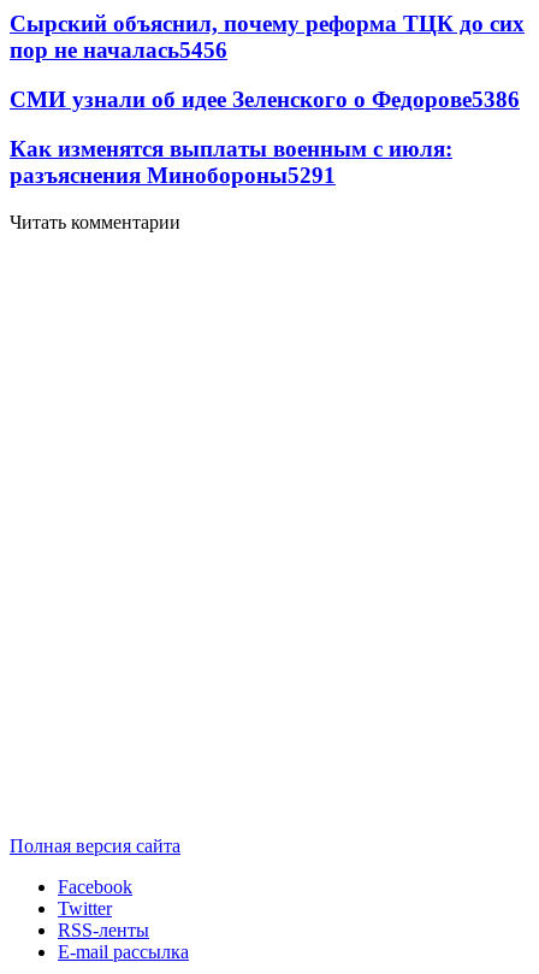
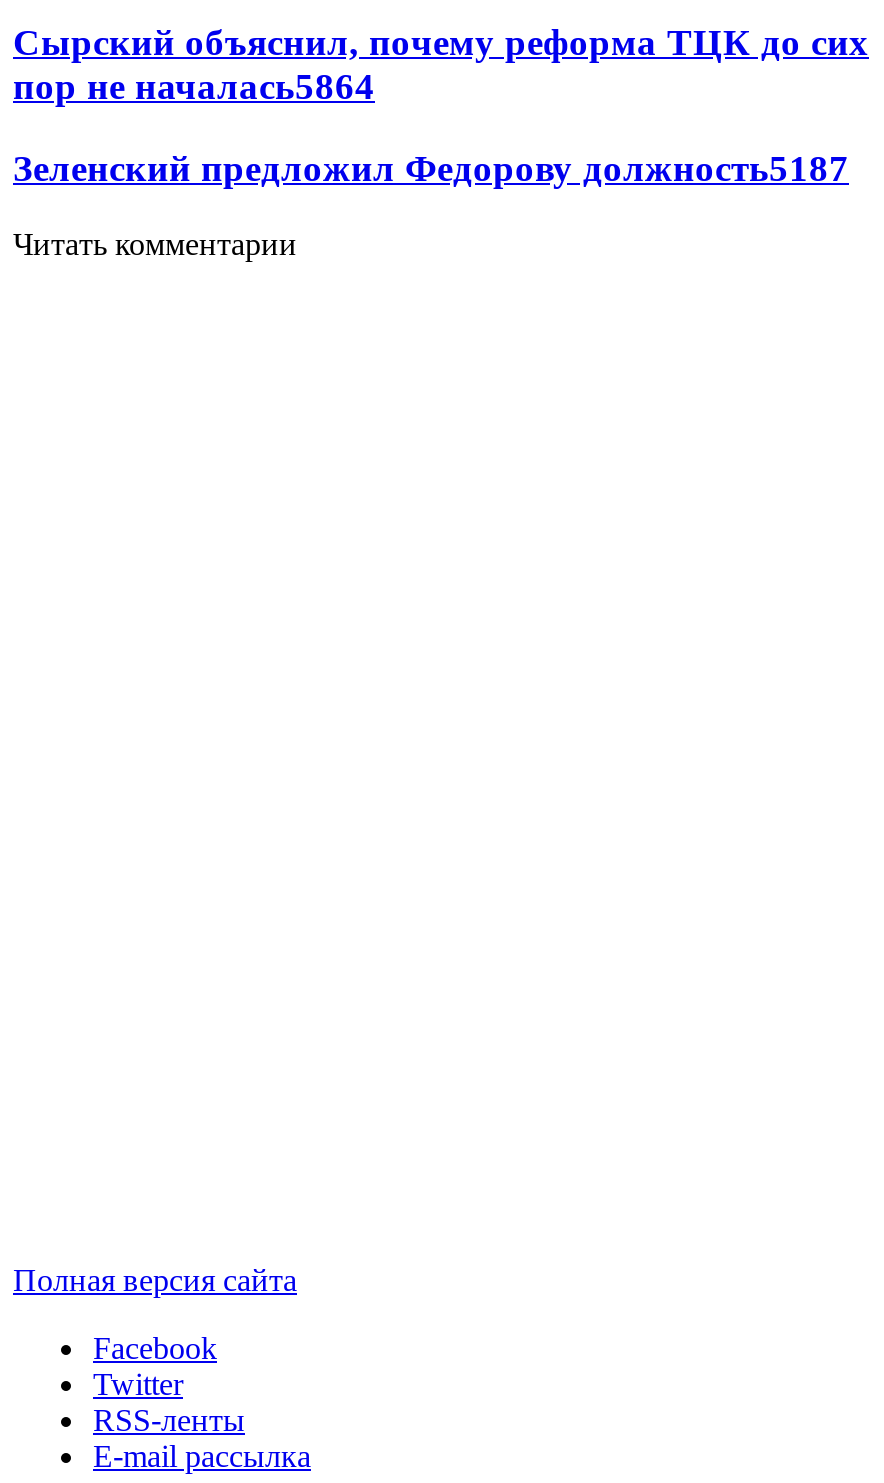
[10,38,520,188] пор не началась5456 | СМИ узнали об идее Зеленского о Федорове5386 | Как изменятся выплаты военным с июля: | разъяснения Минобороны5291 -> [13,65,849,188] пор не началась5864 | Зеленский предложил Федорову должность5187

